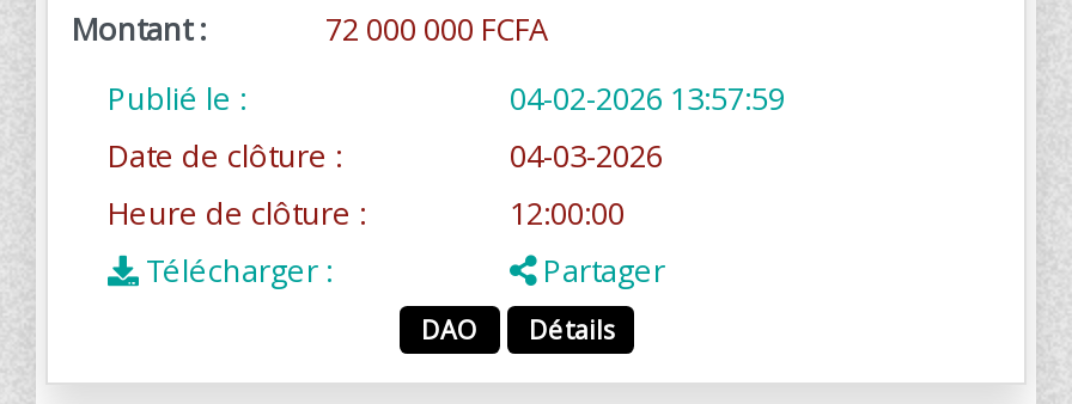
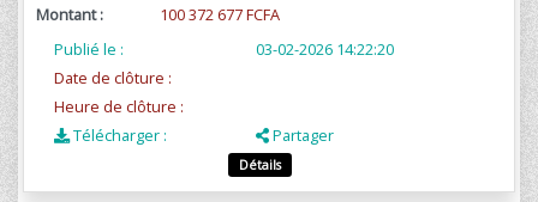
[325,6,548,49] 72 000 000 FCFA -> [160,3,280,25] 100 372 677 FCFA
[510,76,785,119] 04-02-2026 13:57:59 -> [256,38,394,59] 03-02-2026 14:22:20
[510,133,663,176] 04-03-2026 -> none
[510,191,625,234] 12:00:00 -> none
[421,314,479,347] DAO -> none

